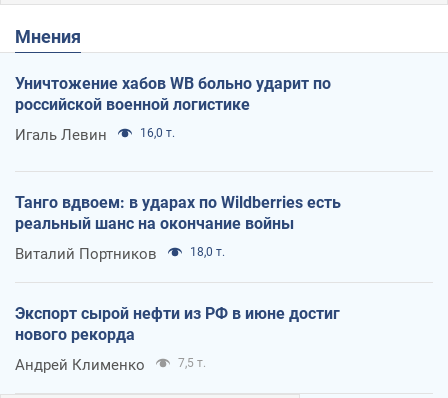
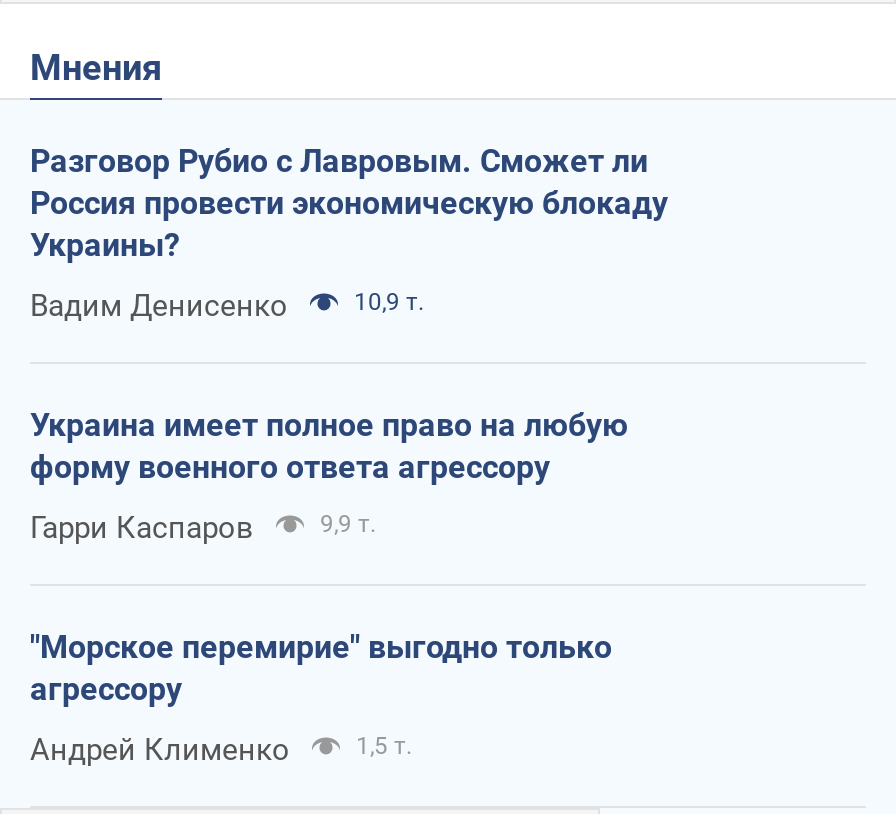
[15,74,331,114] Уничтожение хабов WB больно ударит по | российской военной логистике -> [30,141,668,263] Разговор Рубио с Лавровым. Сможет ли | Россия провести экономическую блокаду | Украины?
[15,126,175,144] Игаль Левин | 16,0 т. -> [30,287,424,323] Вадим Денисенко | 10,9 т.
[15,193,341,233] Танго вдвоем: в ударах по Wildberries есть | реальный шанс на окончание войны -> [30,405,628,485] Украина имеет полное право на любую | форму военного ответа агрессору
[15,245,225,263] Виталий Портников | 18,0 т. -> [30,509,376,545] Гарри Каспаров | 9,9 т.
[15,304,340,344] Экспорт сырой нефти из РФ в июне достиг | нового рекорда -> [30,627,612,707] "Морское перемирие" выгодно только | агрессору
[178,356,206,370] 7,5 т. -> [356,731,412,759] 1,5 т.

